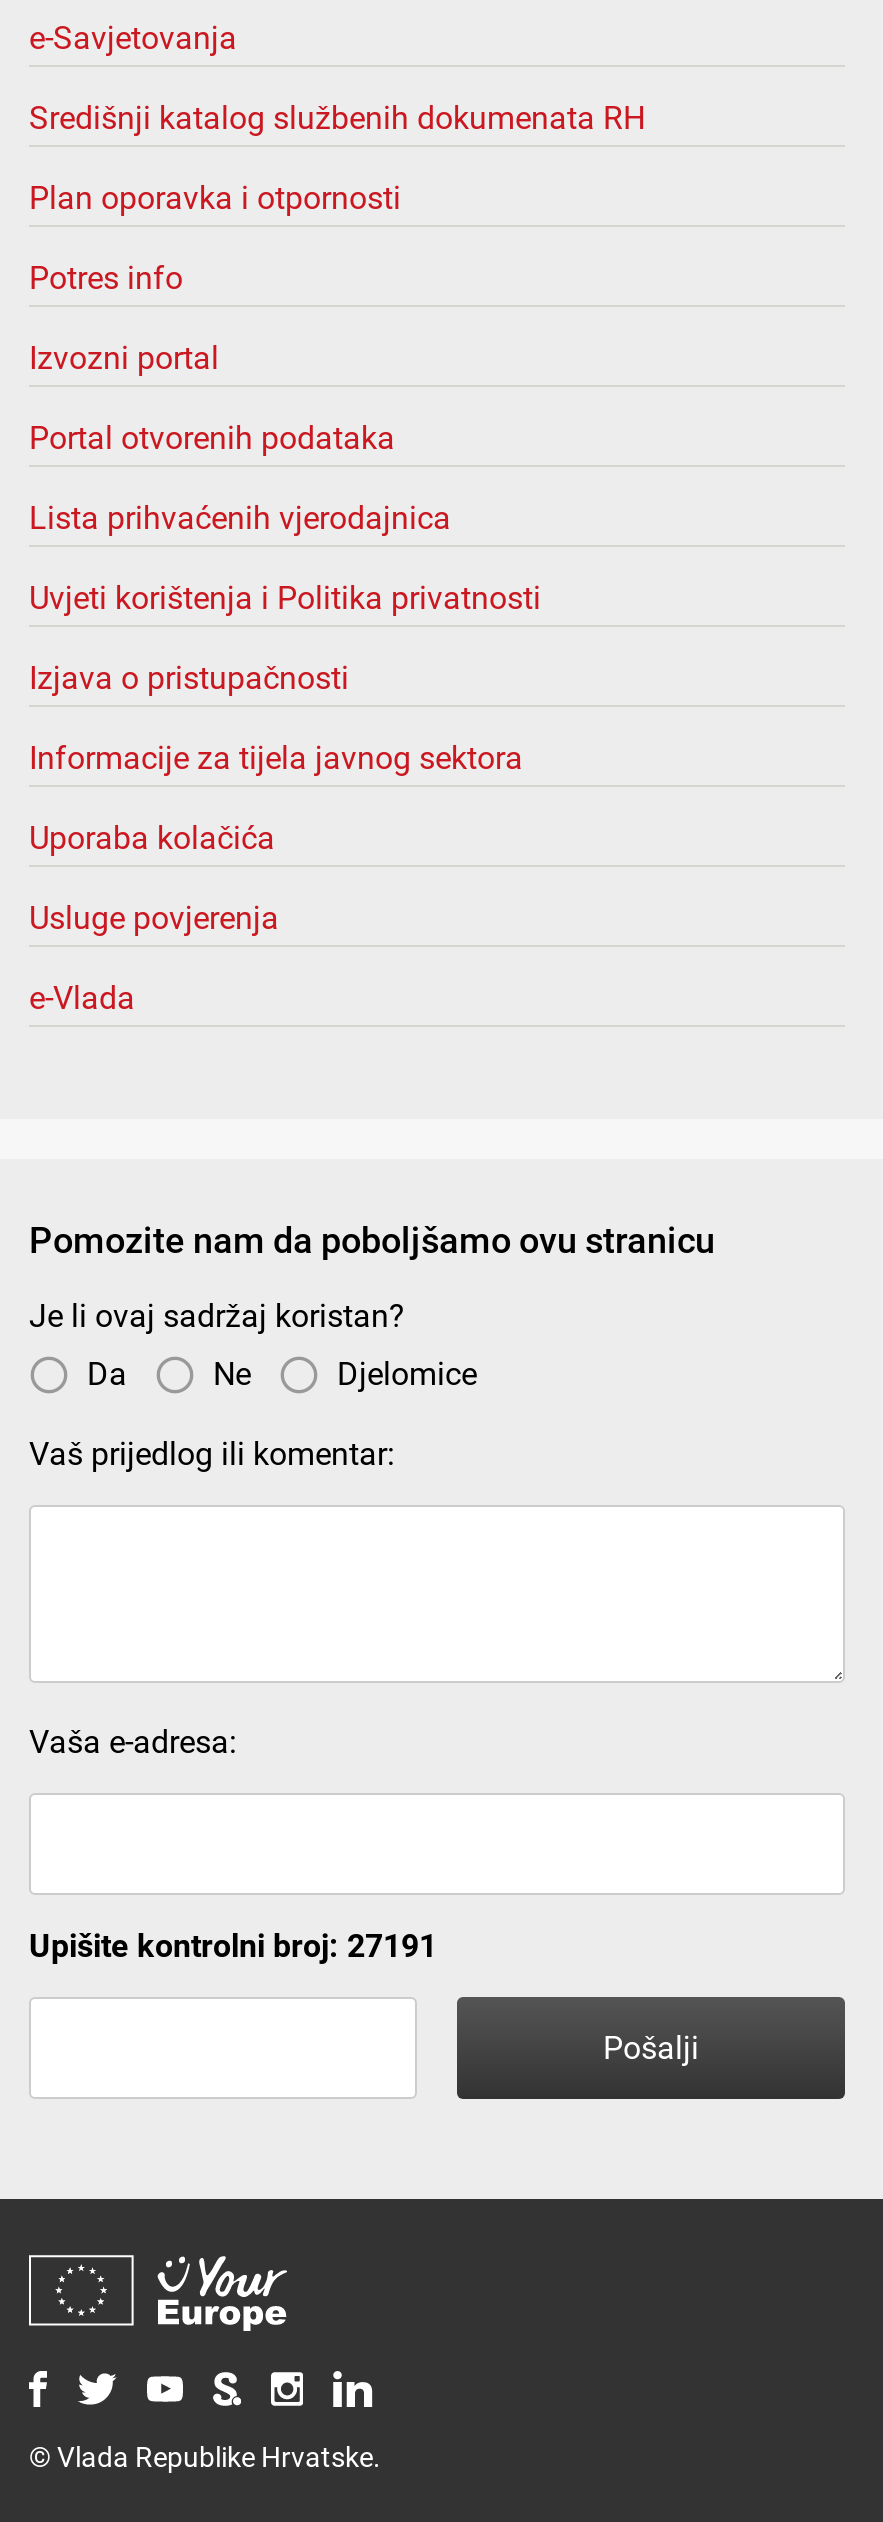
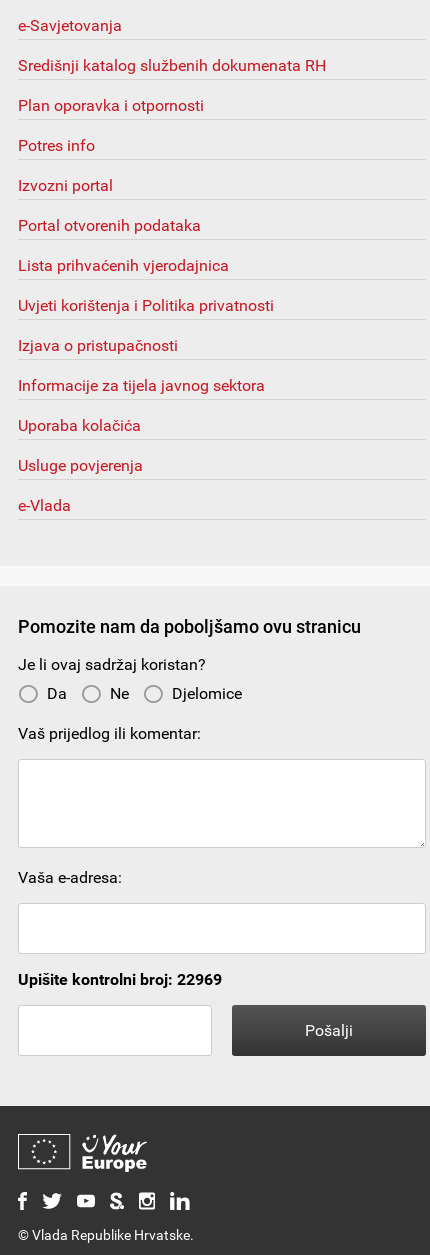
[29,1927,437,1965] Upišite kontrolni broj: 27191 -> [18,970,222,989] Upišite kontrolni broj: 22969

